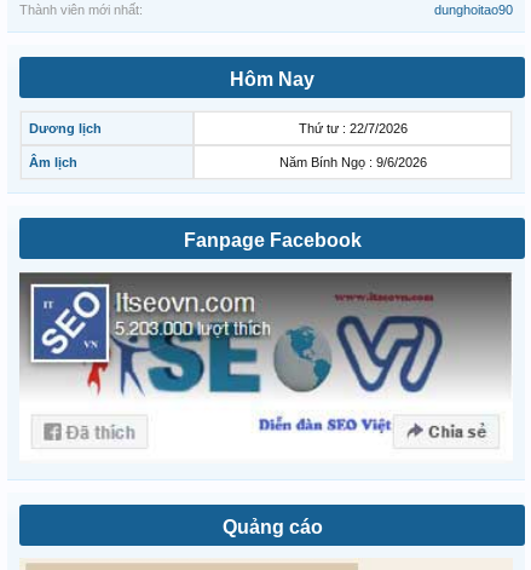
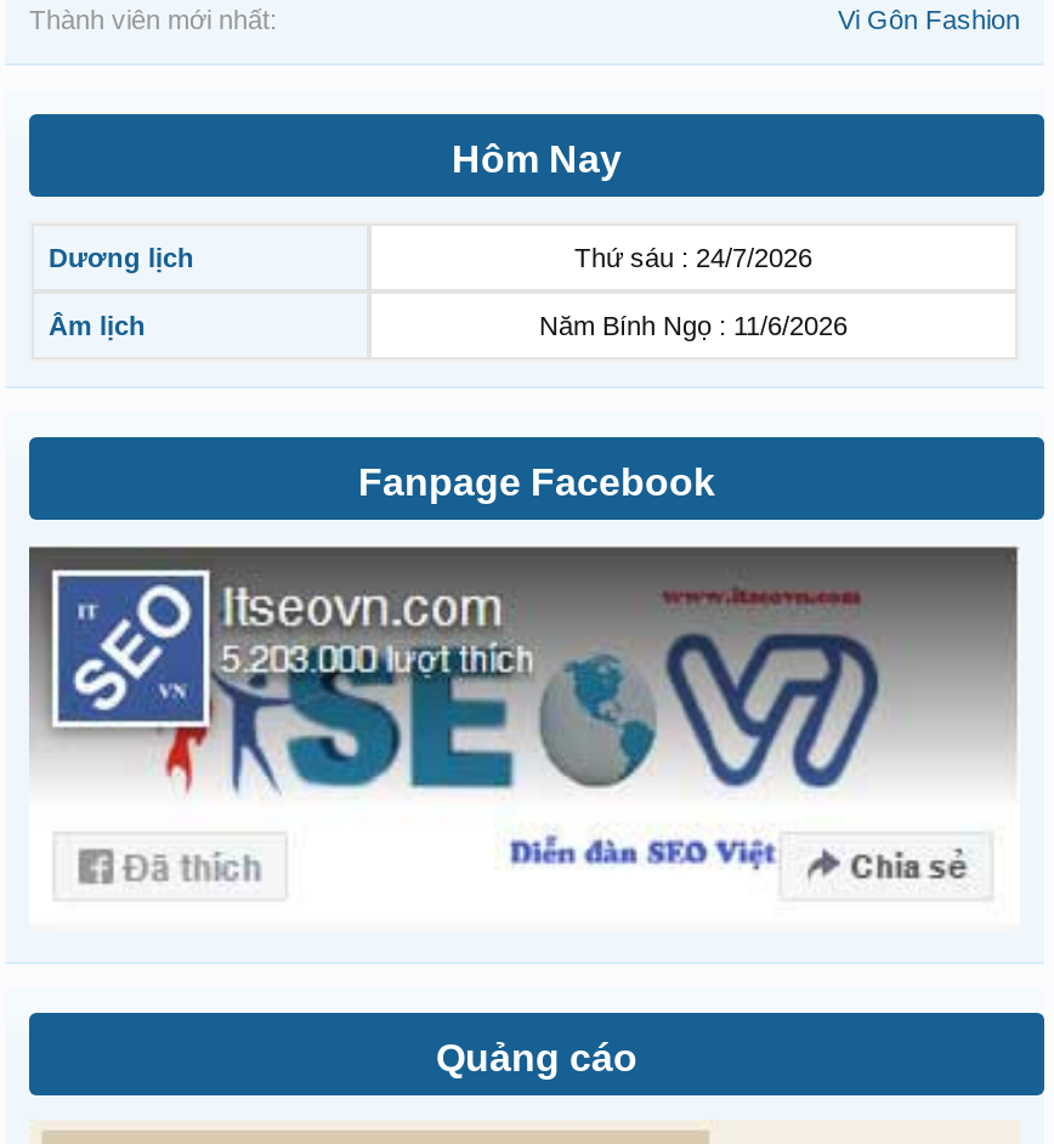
[434,3,513,17] dunghoitao90 -> [838,6,1020,35] Vi Gôn Fashion
[298,121,407,136] Thứ tư : 22/7/2026 -> [574,244,812,273] Thứ sáu : 24/7/2026
[279,155,426,170] Năm Bính Ngọ : 9/6/2026 -> [539,312,848,341] Năm Bính Ngọ : 11/6/2026

